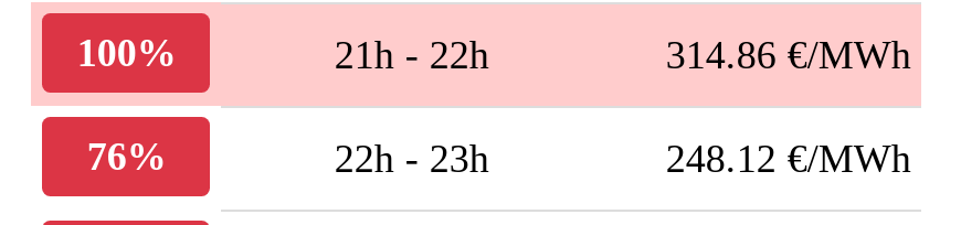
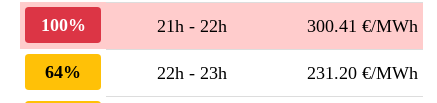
[666,32,911,76] 314.86 €/MWh -> [307,16,418,36] 300.41 €/MWh
[87,134,167,178] 76% -> [45,62,81,82] 64%
[666,136,911,180] 248.12 €/MWh -> [307,63,418,83] 231.20 €/MWh

